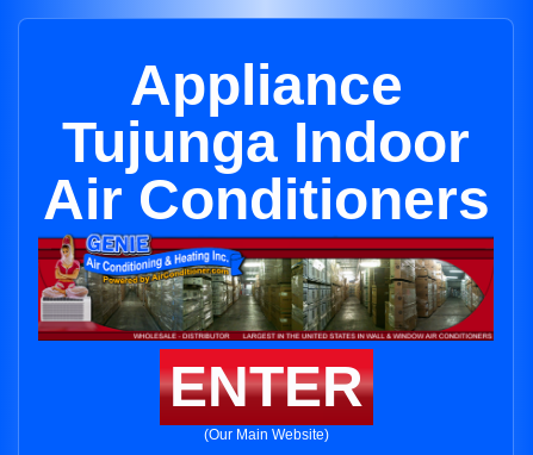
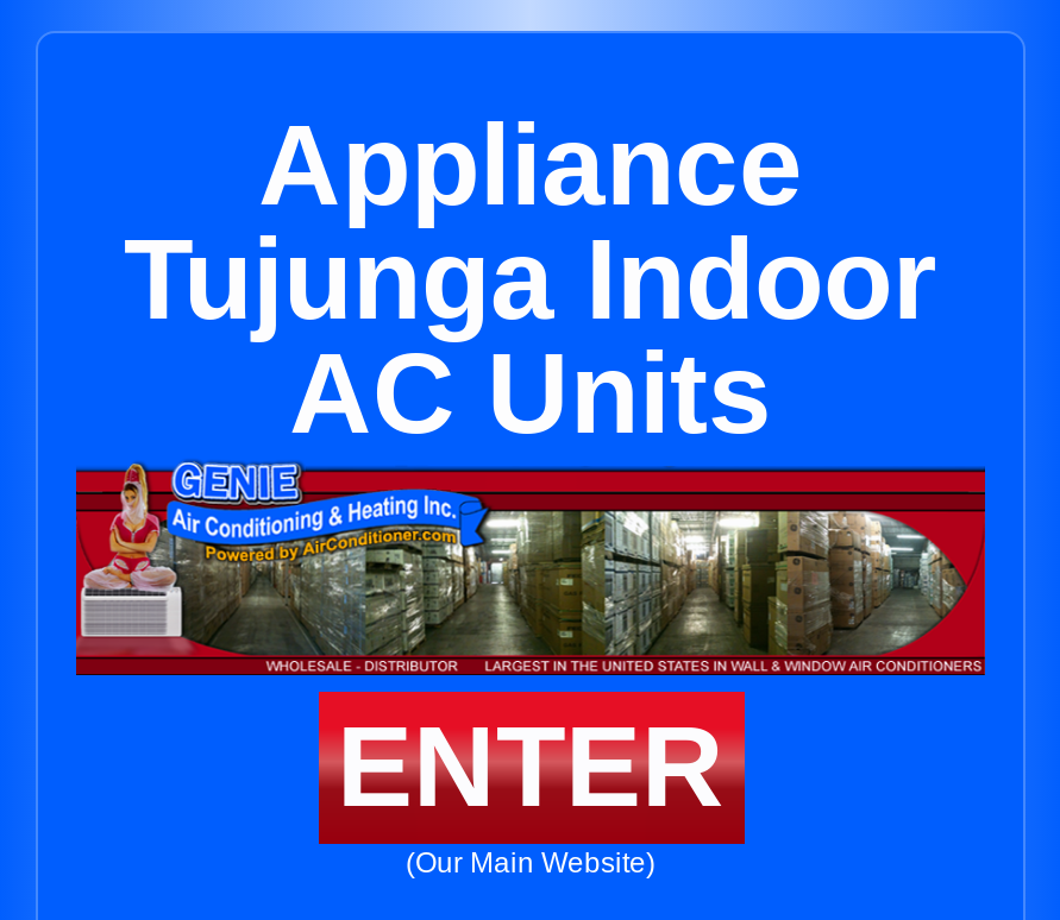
[42,168,489,231] Air Conditioners -> [289,330,772,456] AC Units

